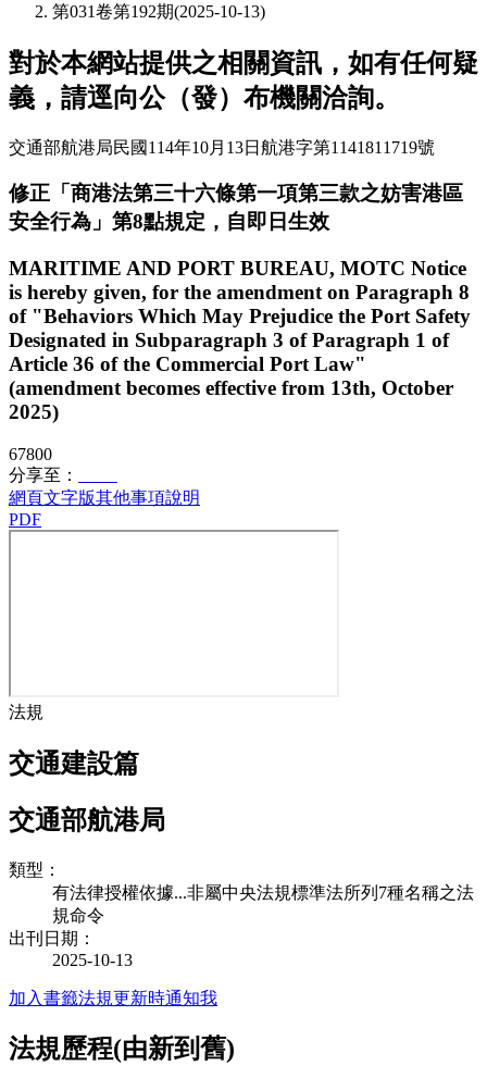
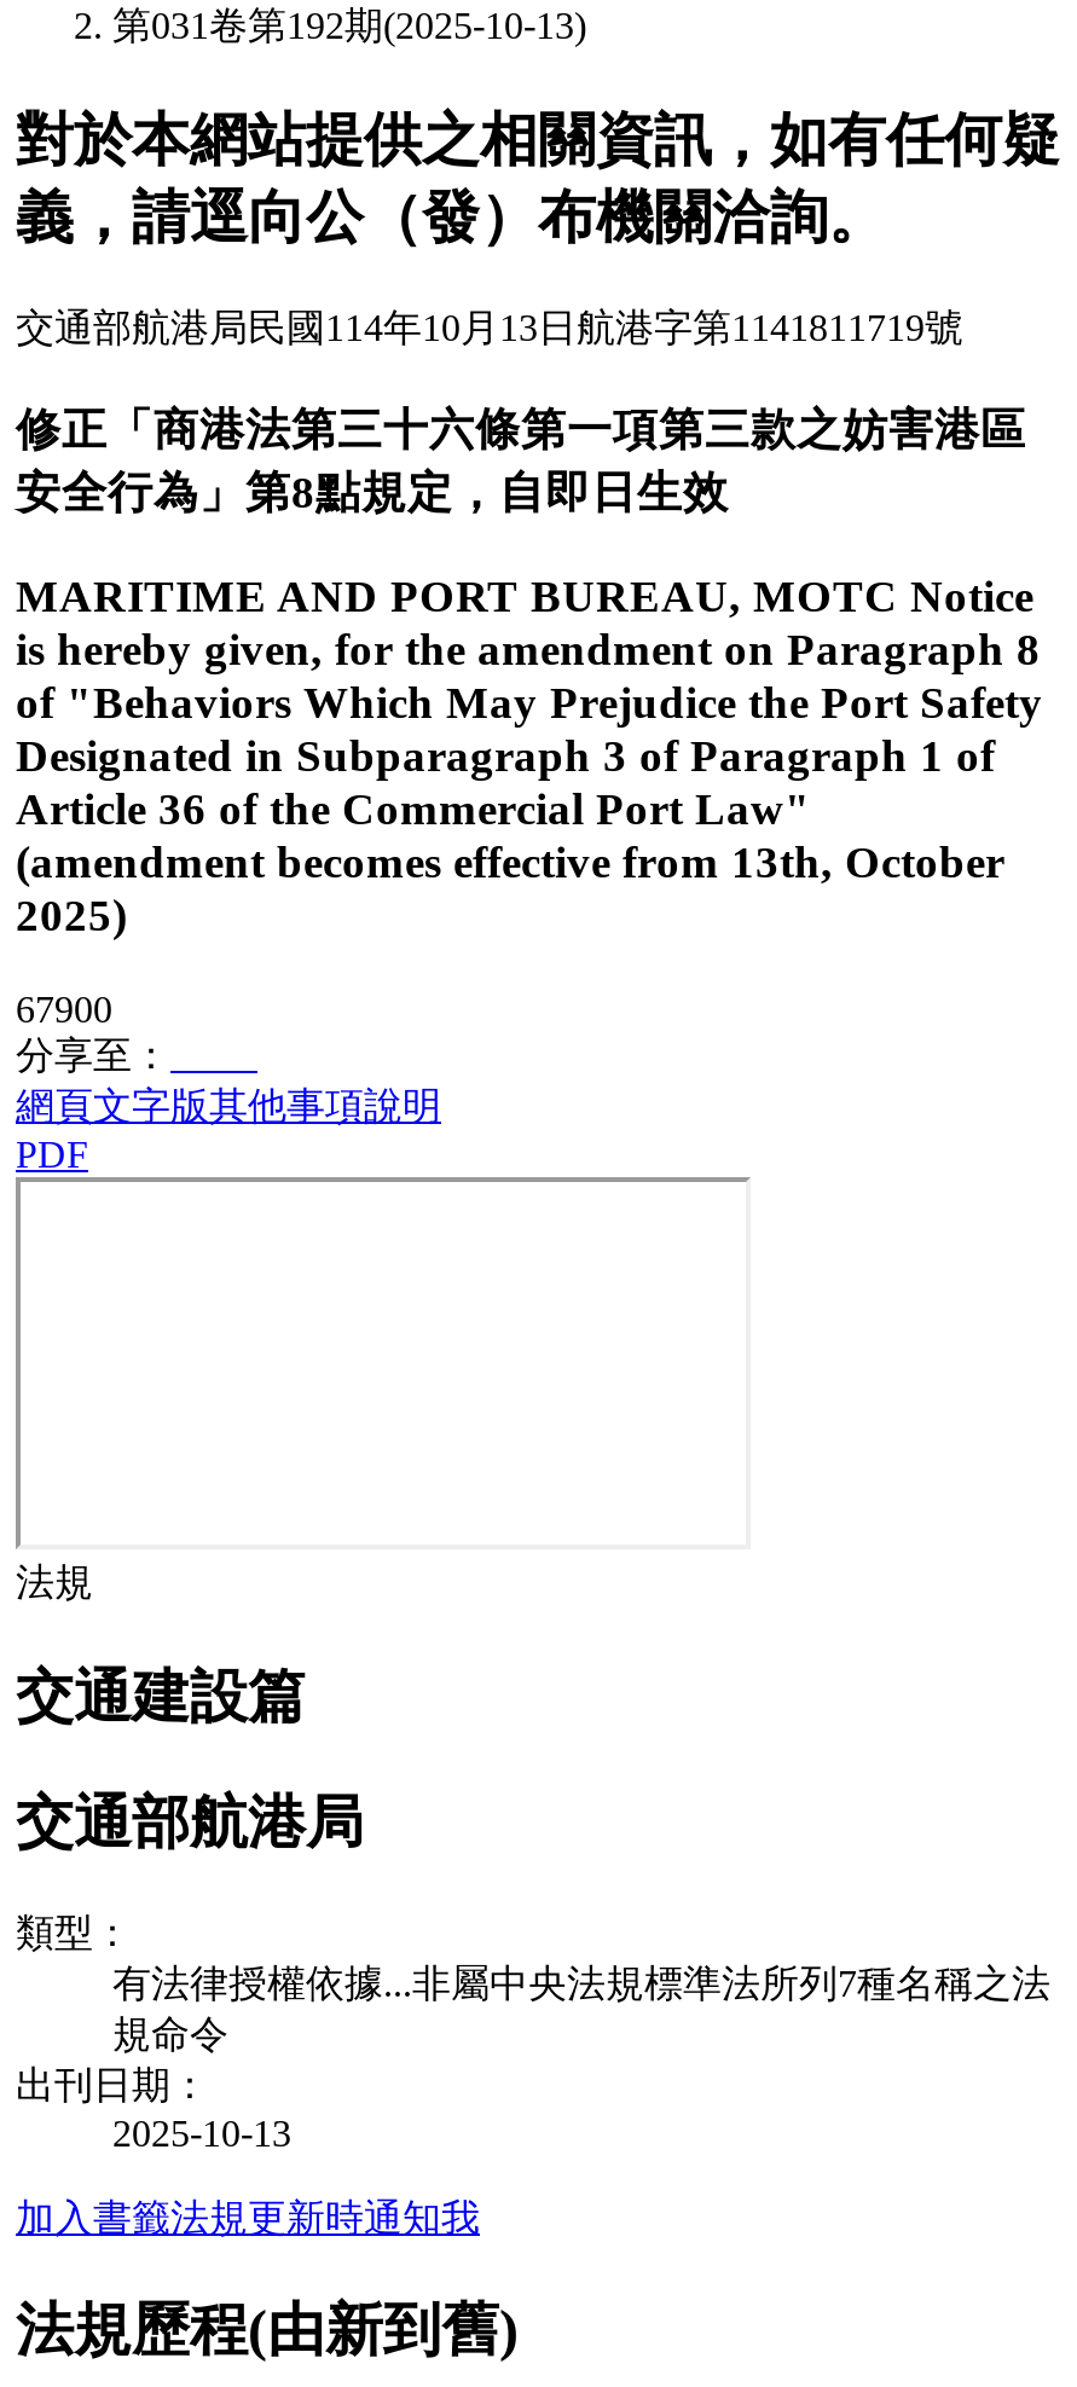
[9,445,52,463] 67800 -> [16,988,112,1029] 67900

